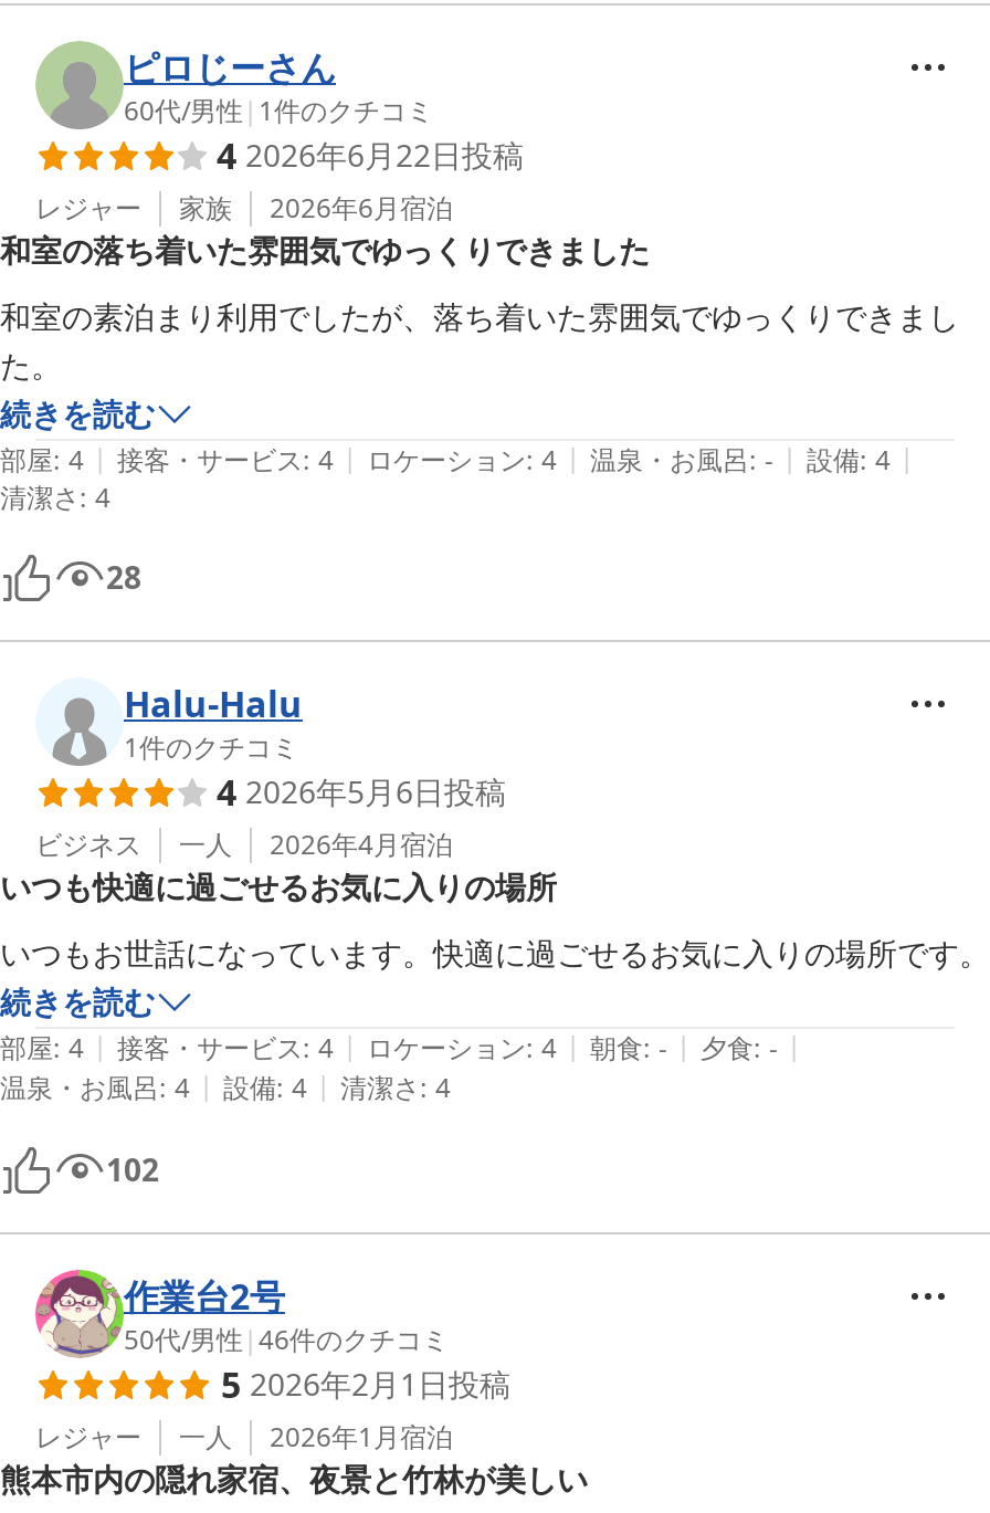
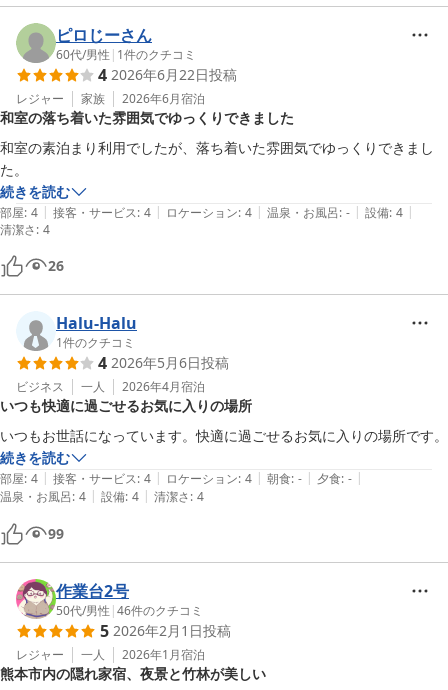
[106,556,141,598] 28 -> [48,256,64,275] 26
[106,1148,159,1190] 102 -> [48,524,64,543] 99

